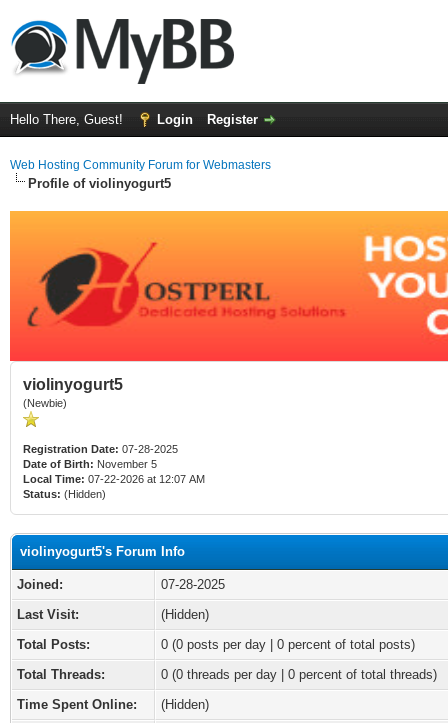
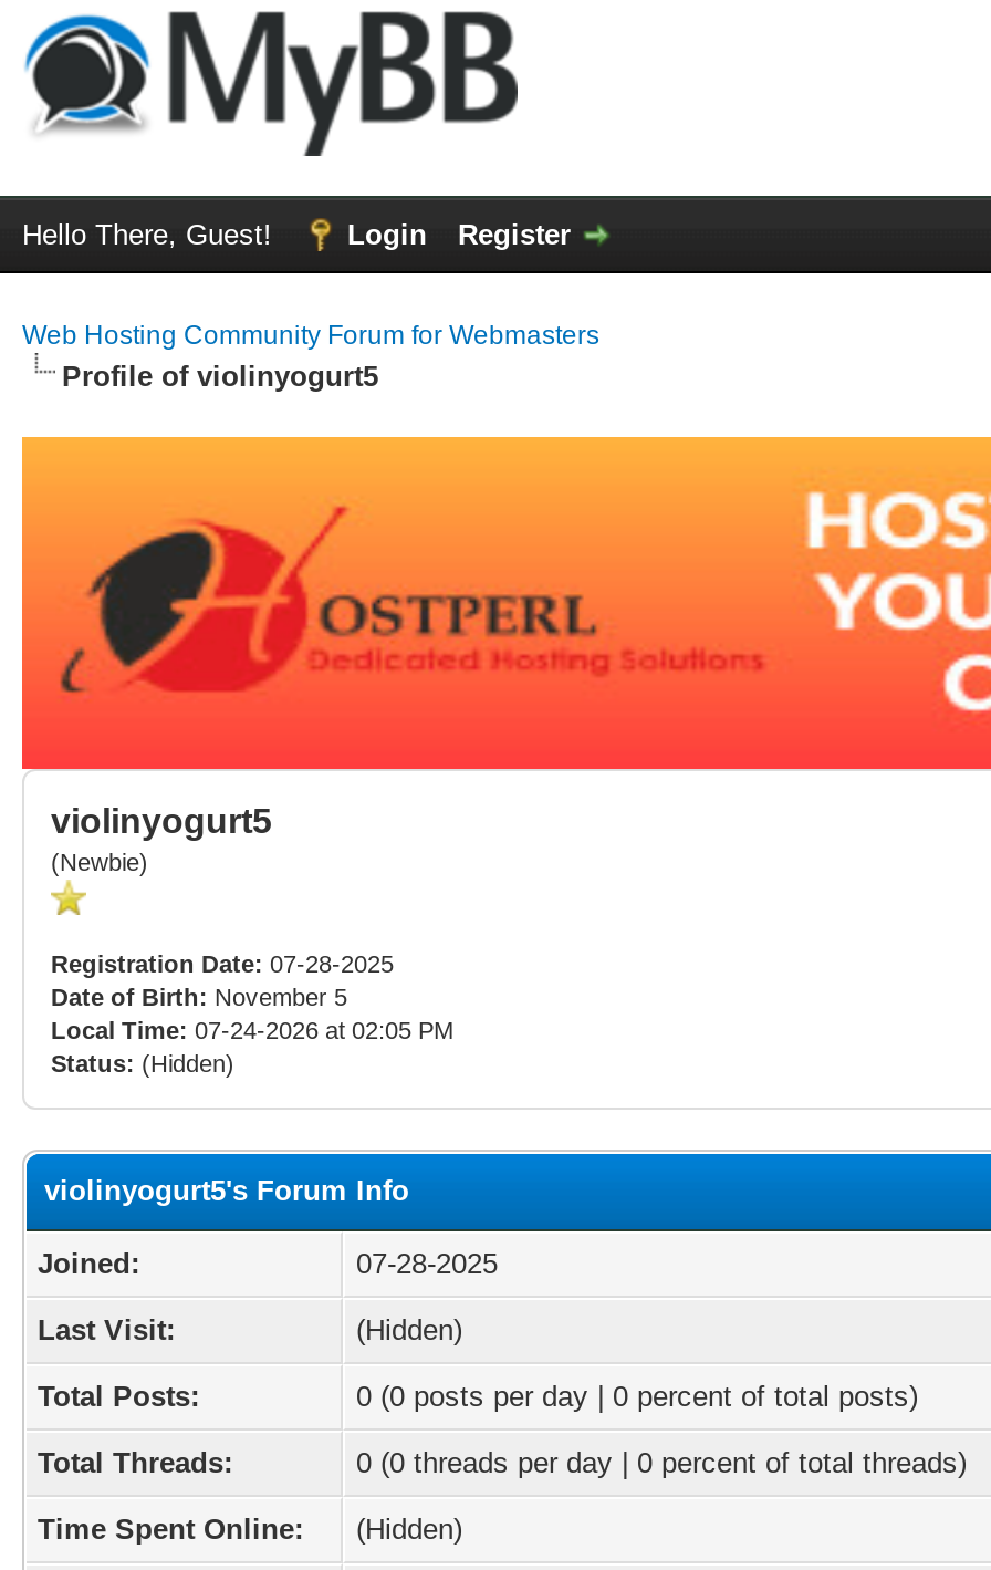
[23,473,205,485] Local Time: 07-22-2026 at 12:07 AM -> [51,1017,453,1043] Local Time: 07-24-2026 at 02:05 PM

